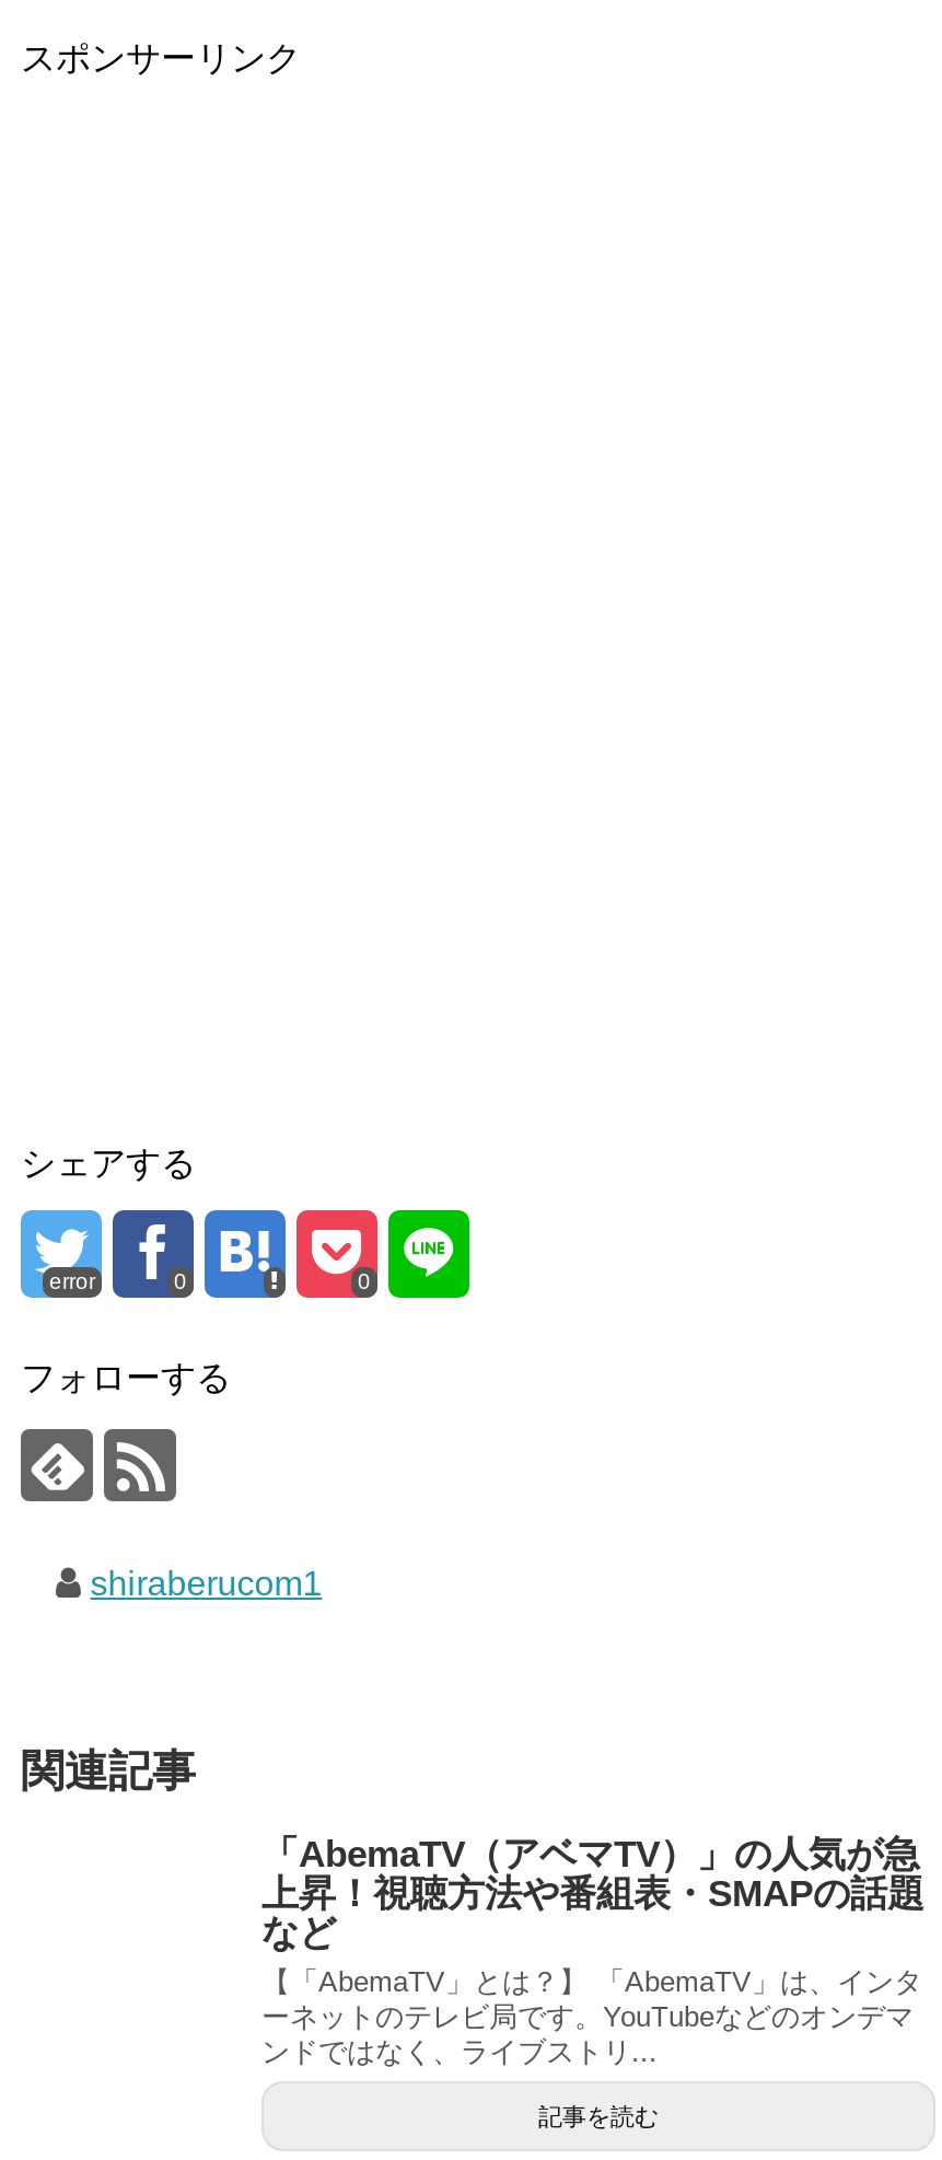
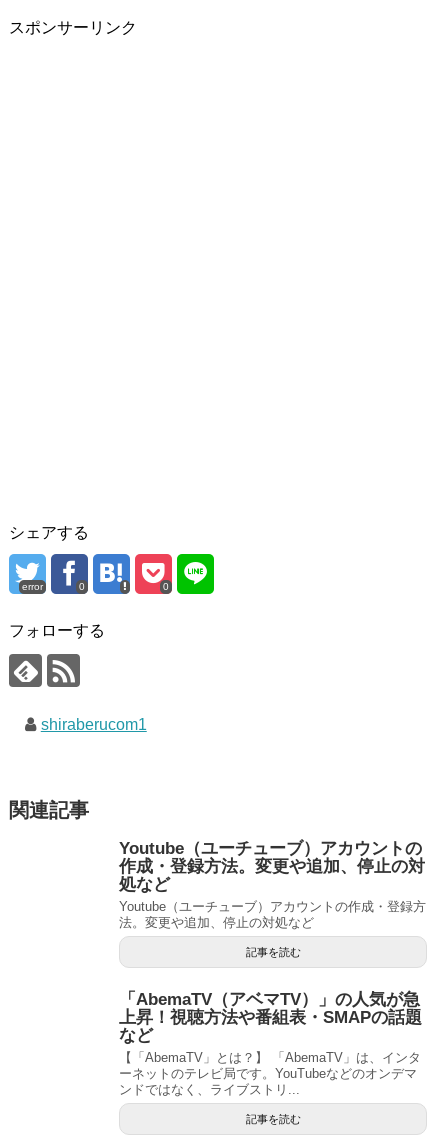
none -> [119,839,426,958] Youtube（ユーチューブ）アカウントの | 作成・登録方法。変更や追加、停止の対 | 処など | Youtube（ユーチューブ）アカウントの作成・登録方 | 法。変更や追加、停止の対処など | 記事を読む

